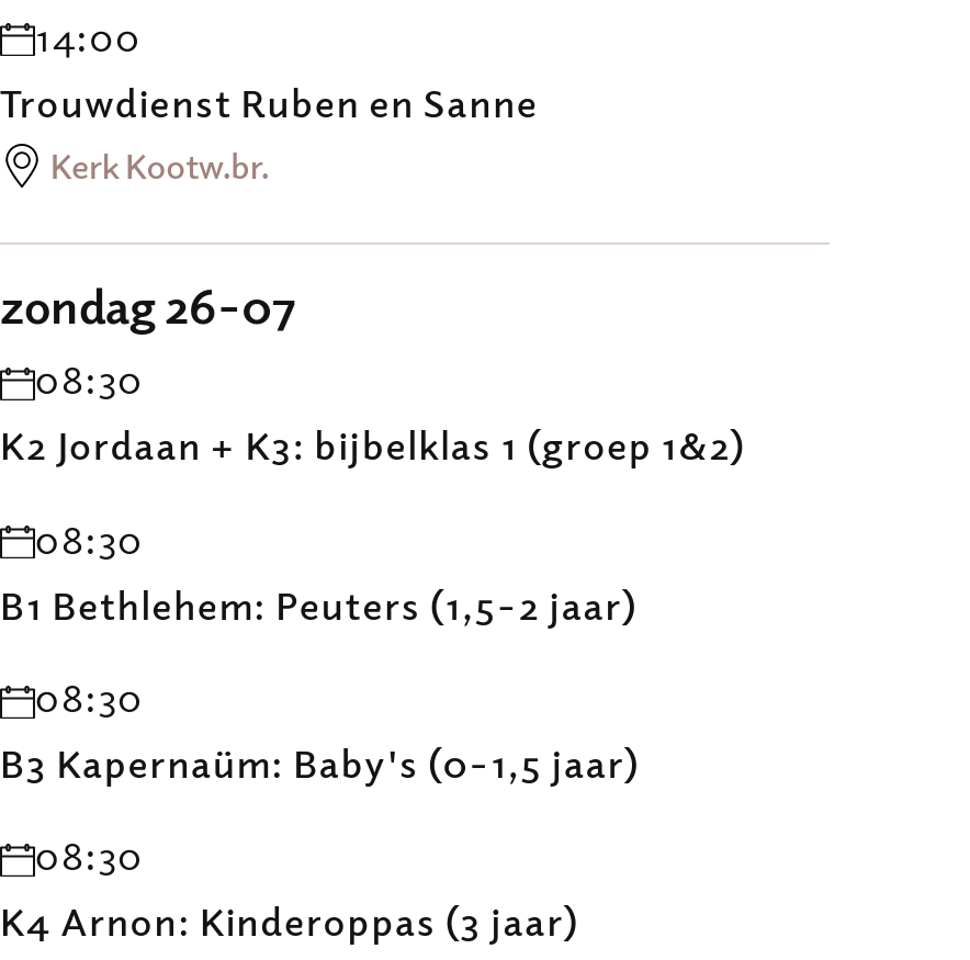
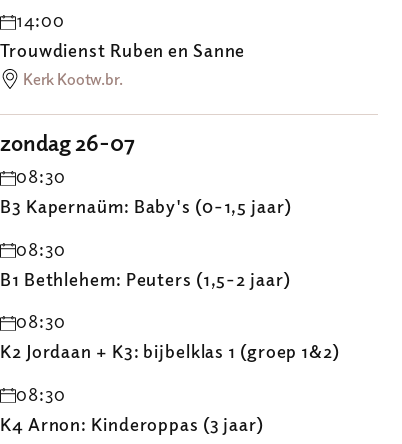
moved [0,421,746,469] -> [0,340,340,362]: K2 Jordaan + K3: bijbelklas 1 (groep 1&2)
moved [0,739,640,787] -> [0,195,292,217]: B3 Kapernaüm: Baby's (0-1,5 jaar)

